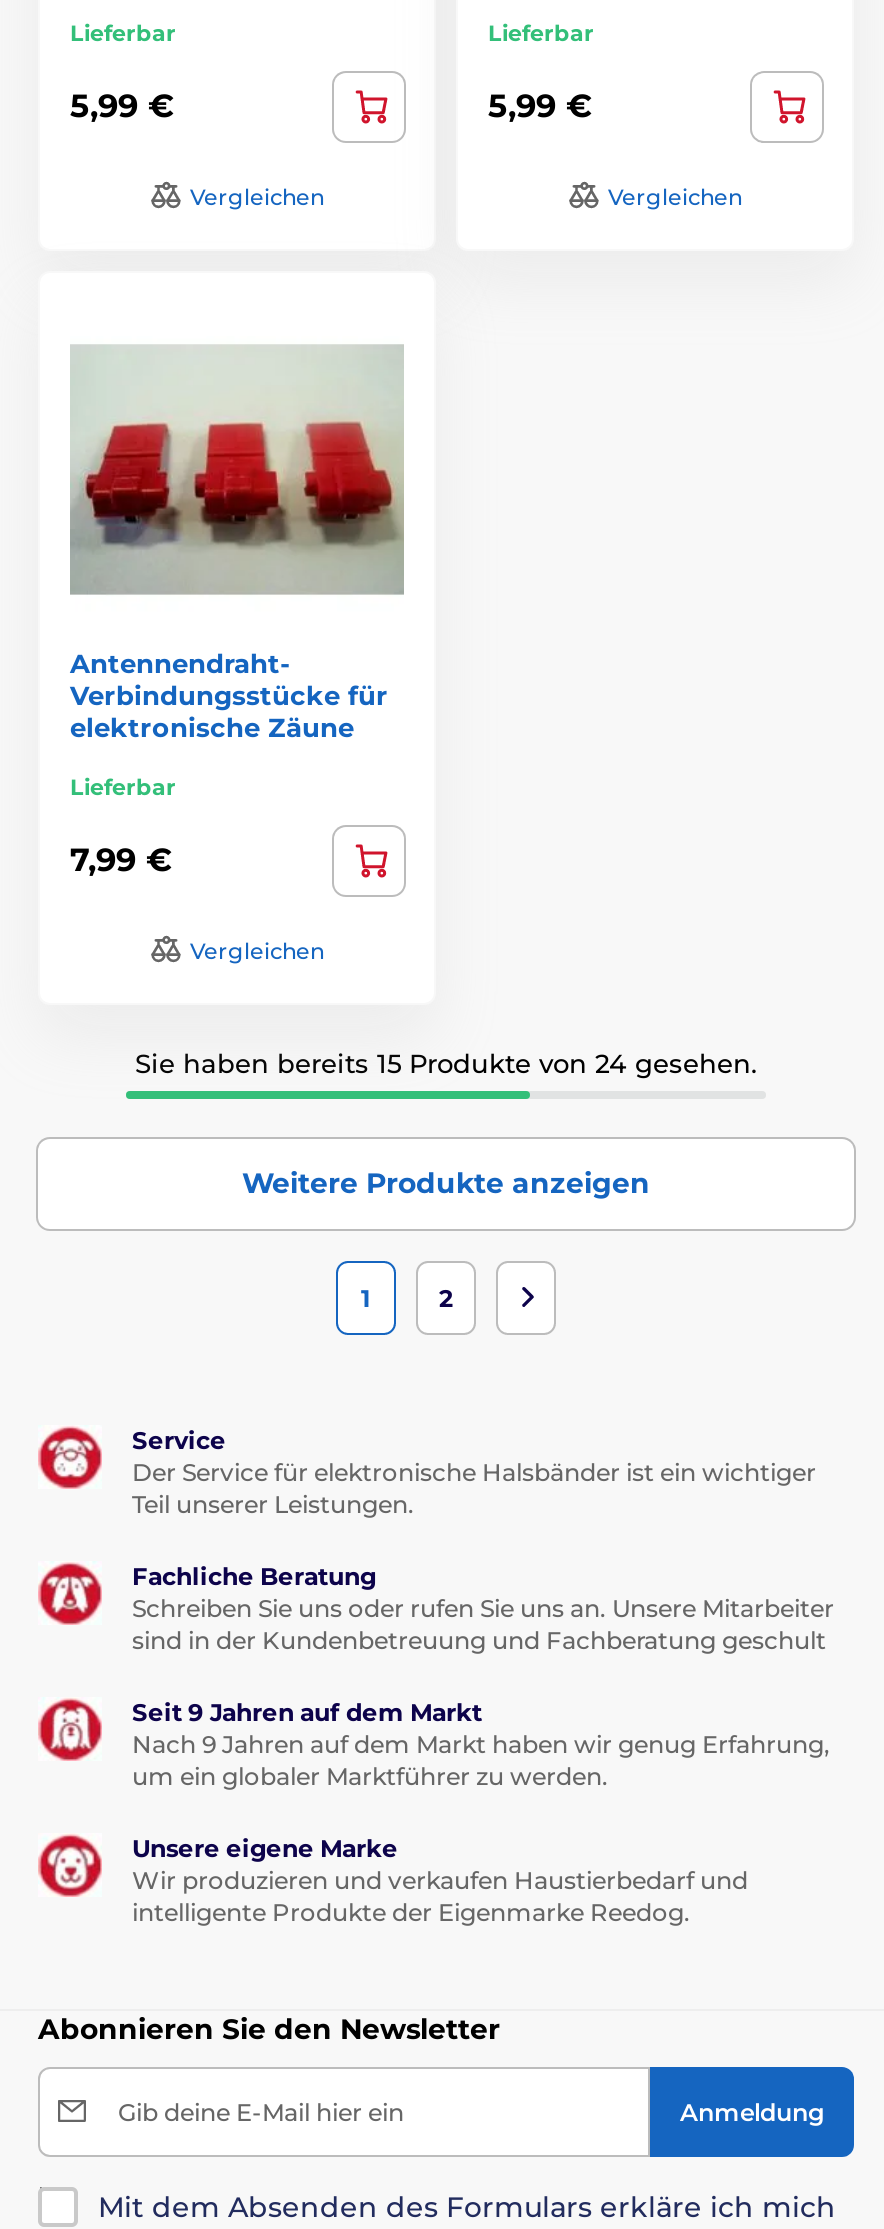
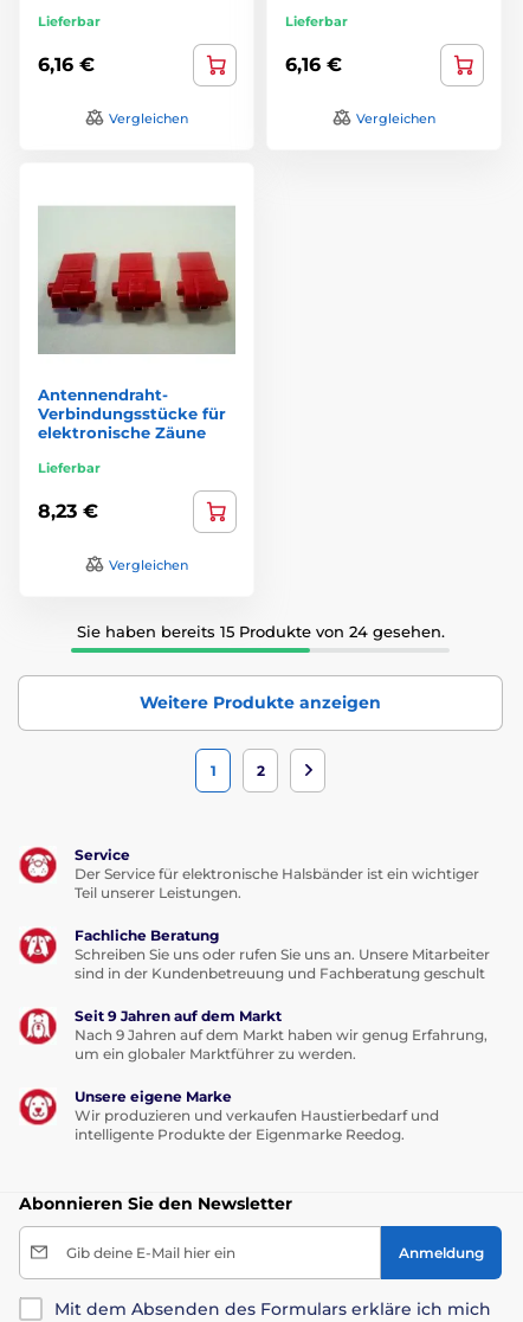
[70,87,174,125] 5,99 € -> [38,53,95,76] 6,16 €
[488,87,592,125] 5,99 € -> [285,53,342,76] 6,16 €
[70,841,172,879] 7,99 € -> [38,500,98,522] 8,23 €

